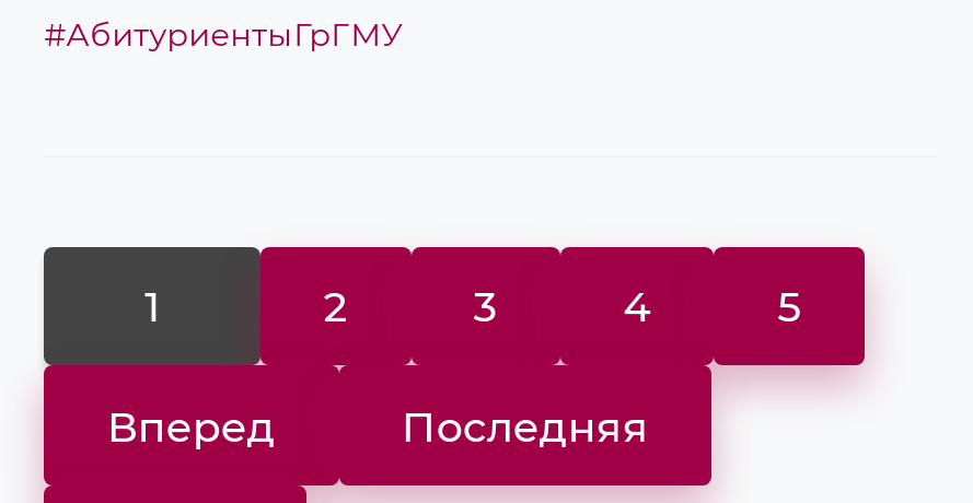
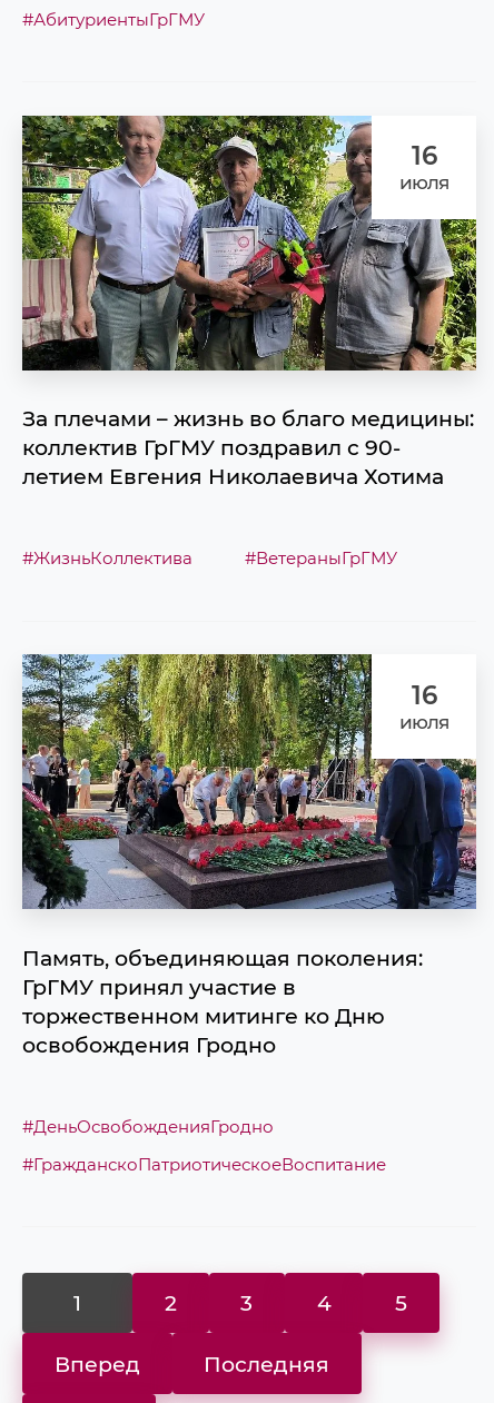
none -> [21,115,477,373] [image] | 16 | июля
none -> [21,653,477,911] [image] | 16 | июля
none -> [22,405,474,569] За плечами – жизнь во благо медицины: | коллектив ГрГМУ поздравил с 90- | летием Евгения Николаевича Хотима | #ЖизньКоллектива | #ВетераныГрГМУ
none -> [22,944,423,1175] Память, объединяющая поколения: | ГрГМУ принял участие в | торжественном митинге ко Дню | освобождения Гродно | #ДеньОсвобожденияГродно | #ГражданскоПатриотическоеВоспитание

